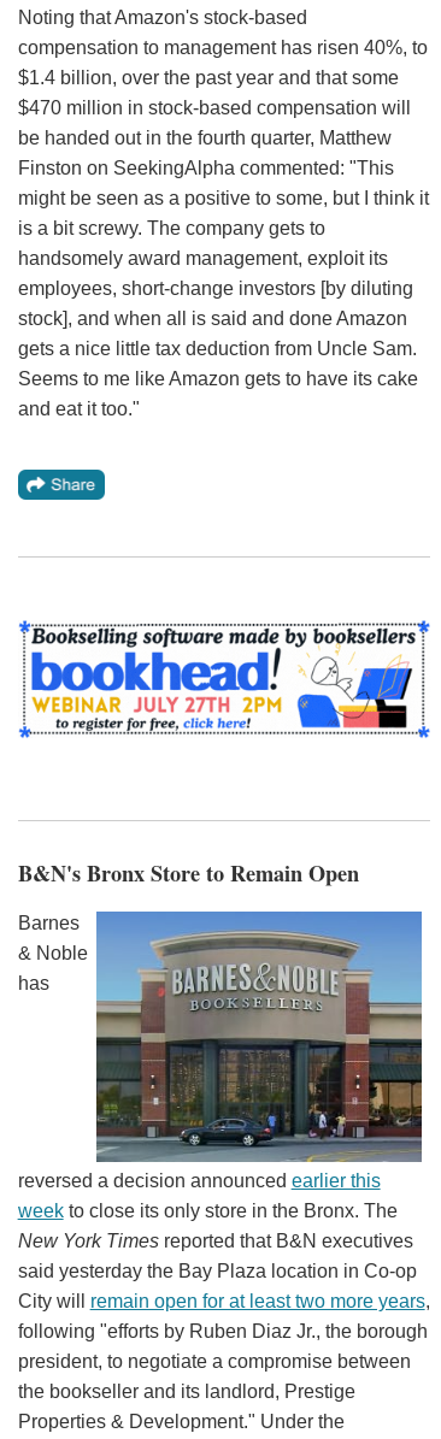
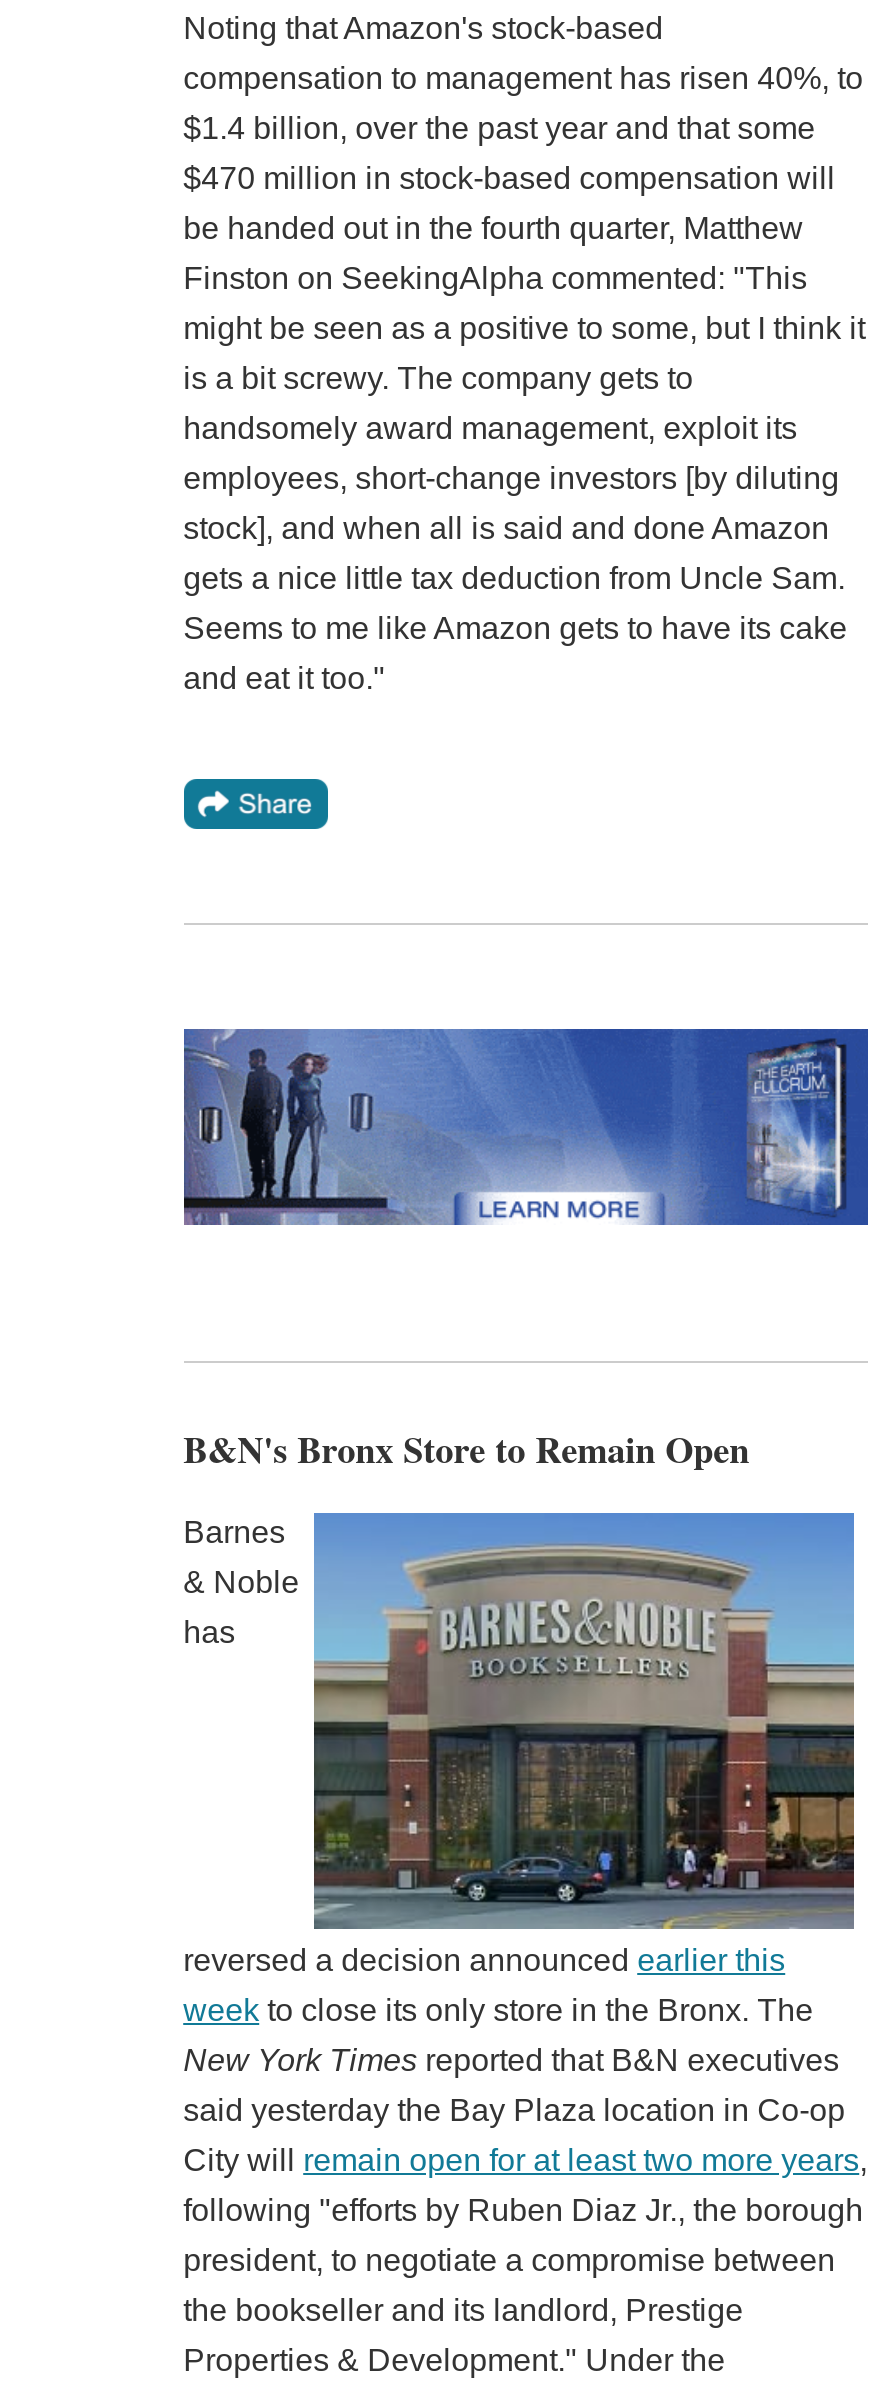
[18,620,430,738] [image] -> [182,1027,870,1227] [image]

